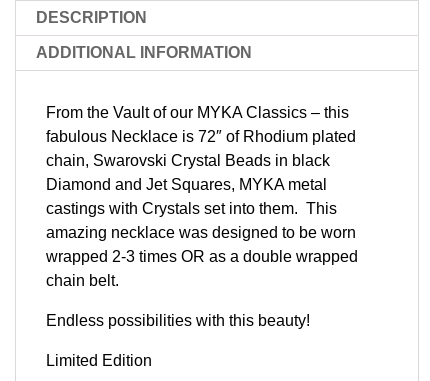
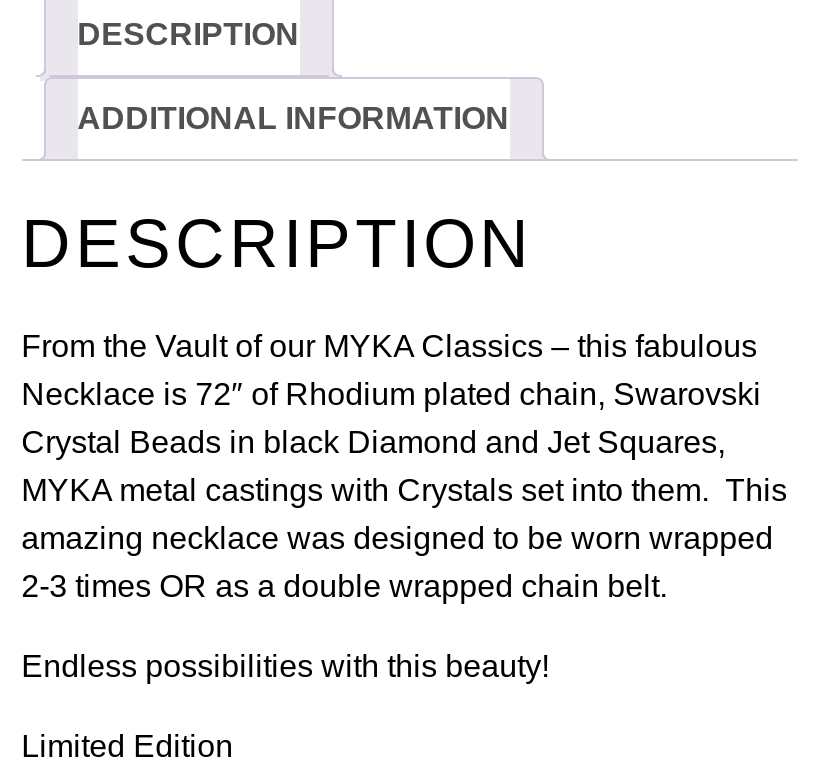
[46,104,358,289] From the Vault of our MYKA Classics – this | fabulous Necklace is 72″ of Rhodium plated | chain, Swarovski Crystal Beads in black | Diamond and Jet Squares, MYKA metal | castings with Crystals set into them. This | amazing necklace was designed to be worn | wrapped 2-3 times OR as a double wrapped | chain belt. -> [21,204,787,603] DESCRIPTION | From the Vault of our MYKA Classics – this fabulous | Necklace is 72″ of Rhodium plated chain, Swarovski | Crystal Beads in black Diamond and Jet Squares, | MYKA metal castings with Crystals set into them. This | amazing necklace was designed to be worn wrapped | 2-3 times OR as a double wrapped chain belt.

